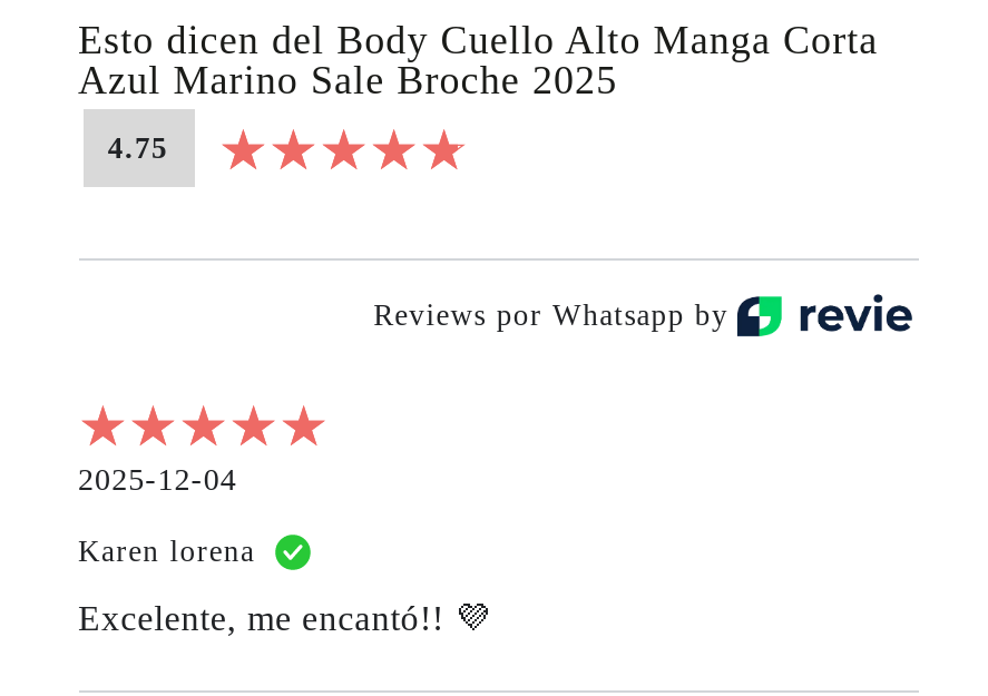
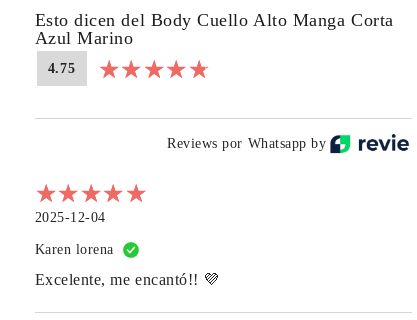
[78,57,617,101] Azul Marino Sale Broche 2025 -> [34,27,133,47] Azul Marino

